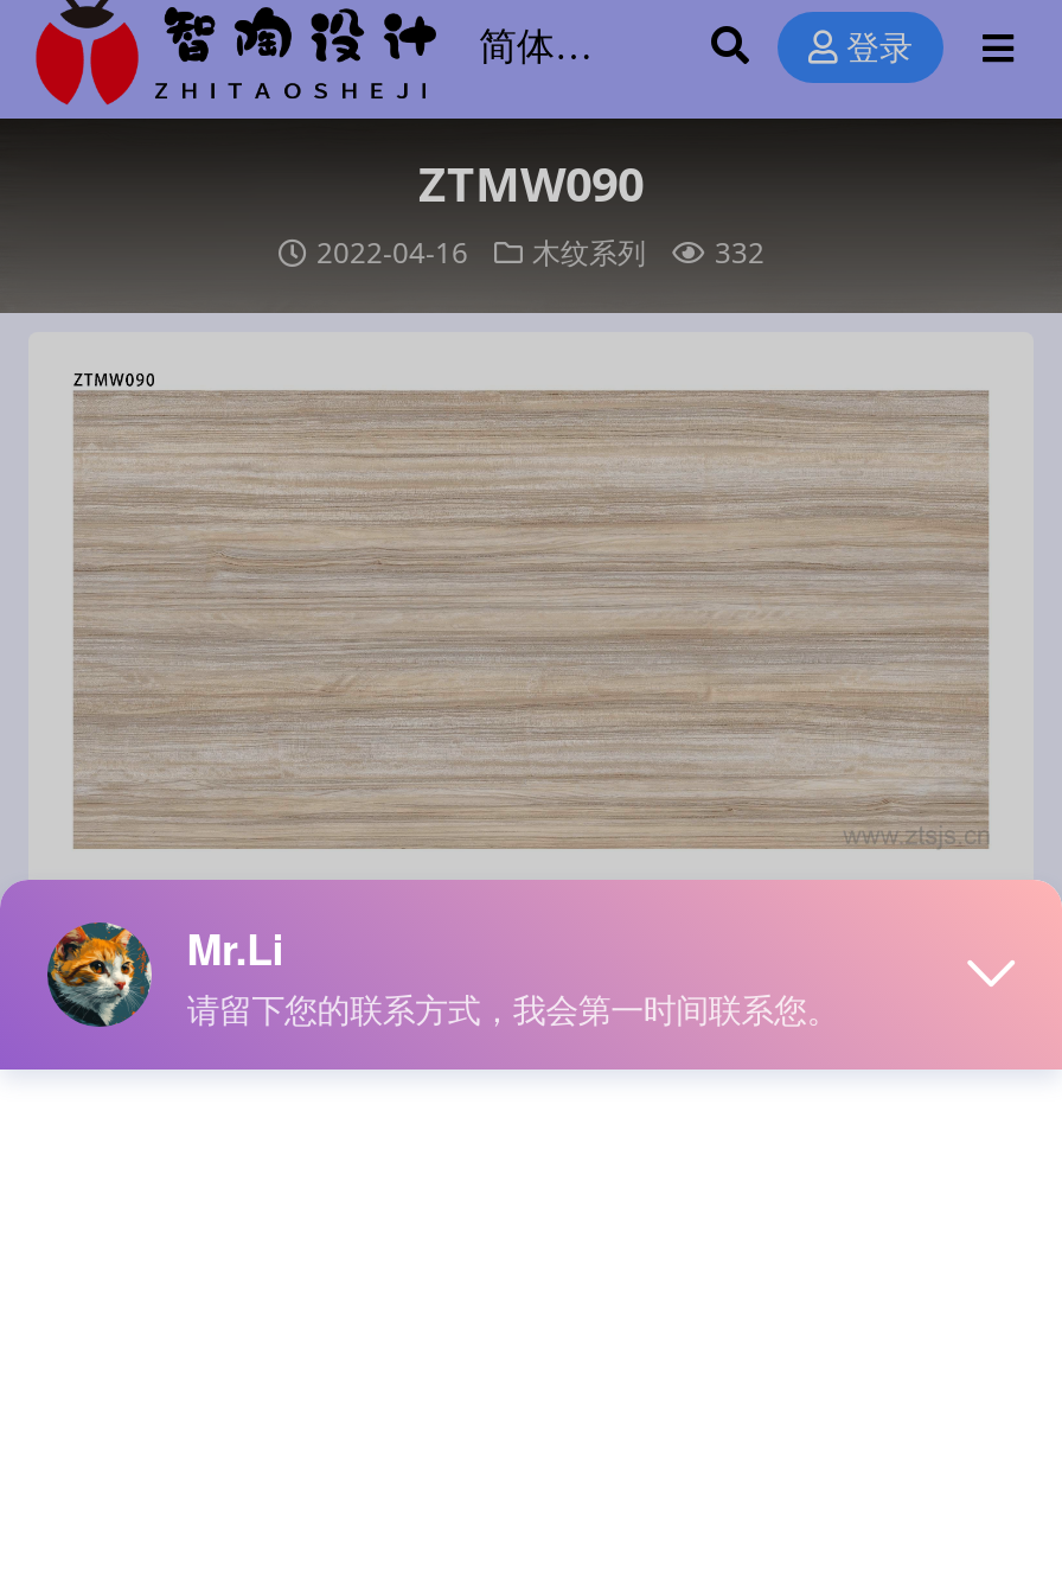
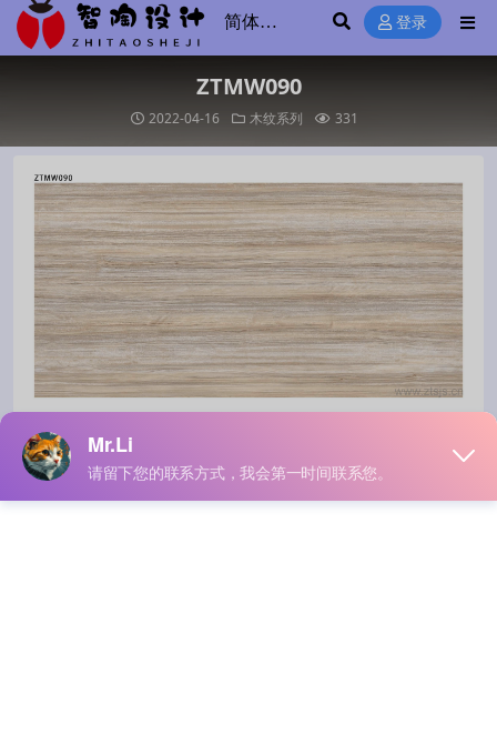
[316,232,764,273] 2022-04-16 木纹系列 332 -> [148,109,358,128] 2022-04-16 木纹系列 331

